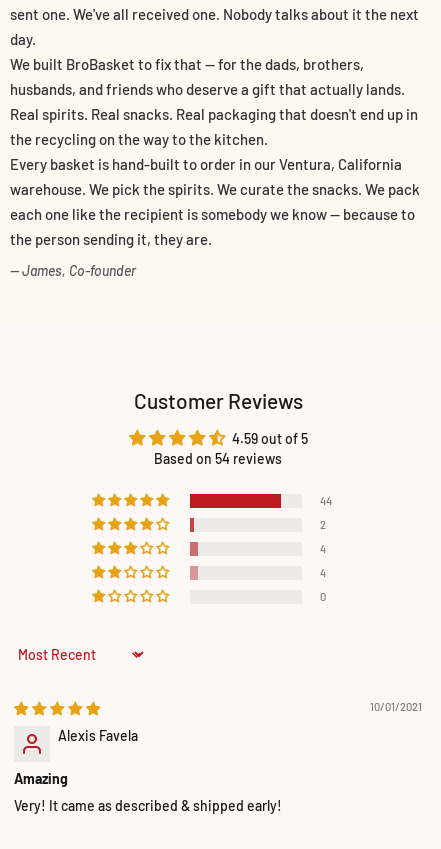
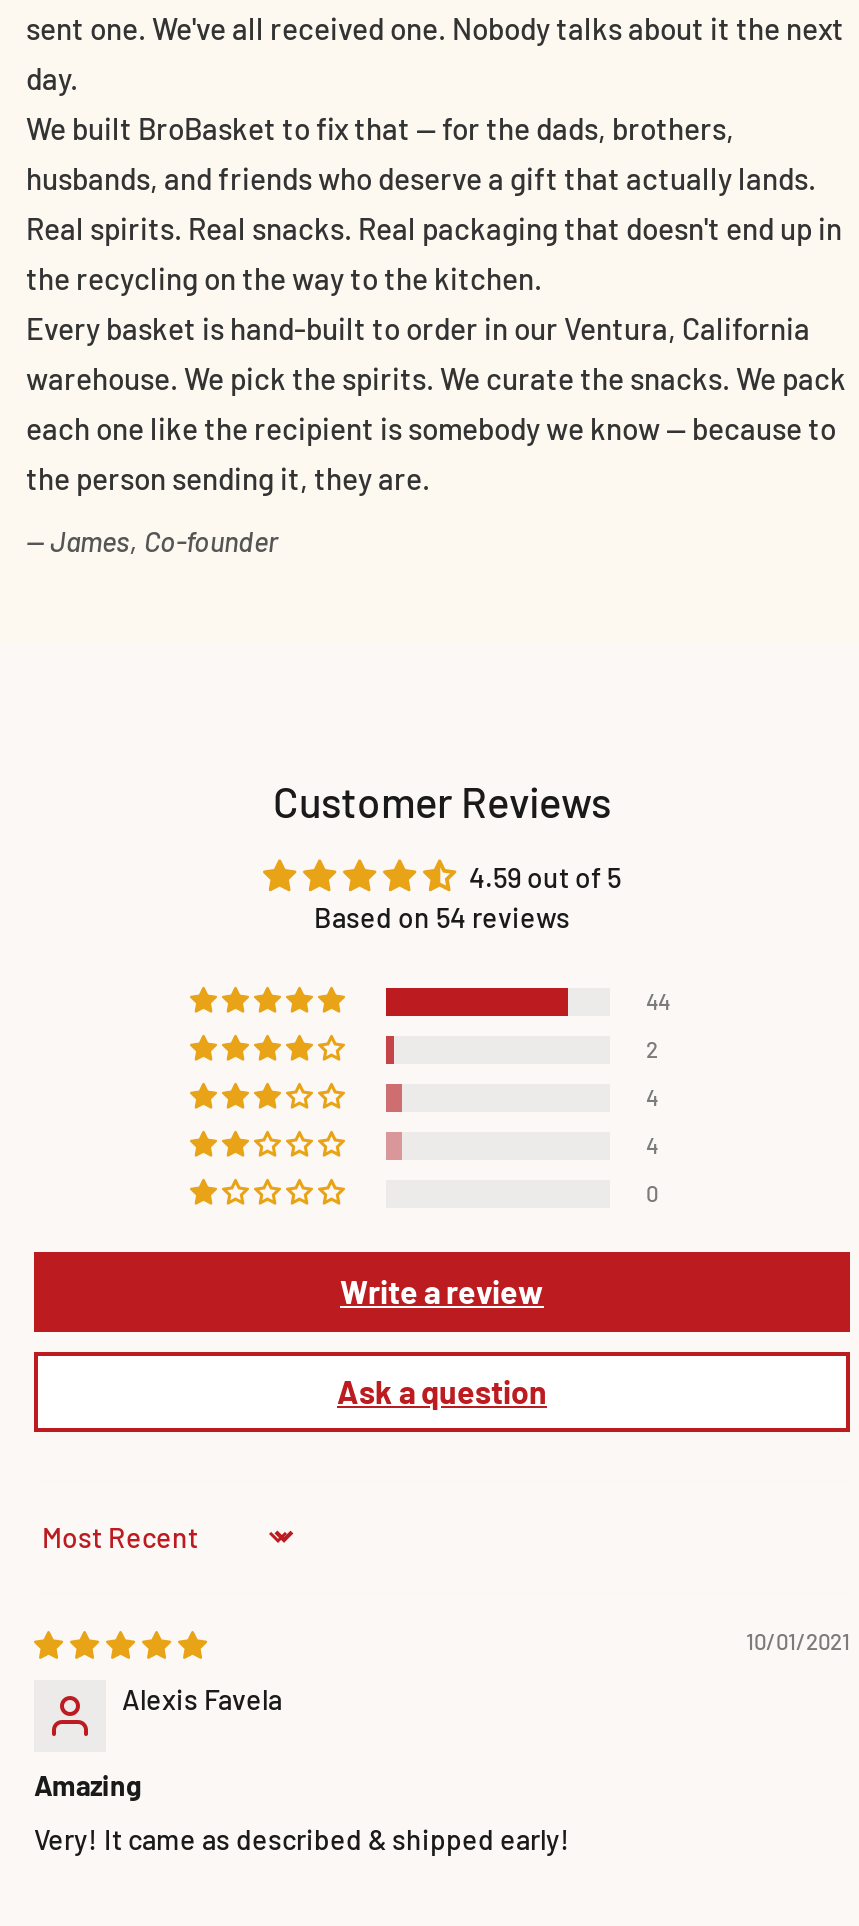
none -> [337,1272,547,1410] Write a review | Ask a question

